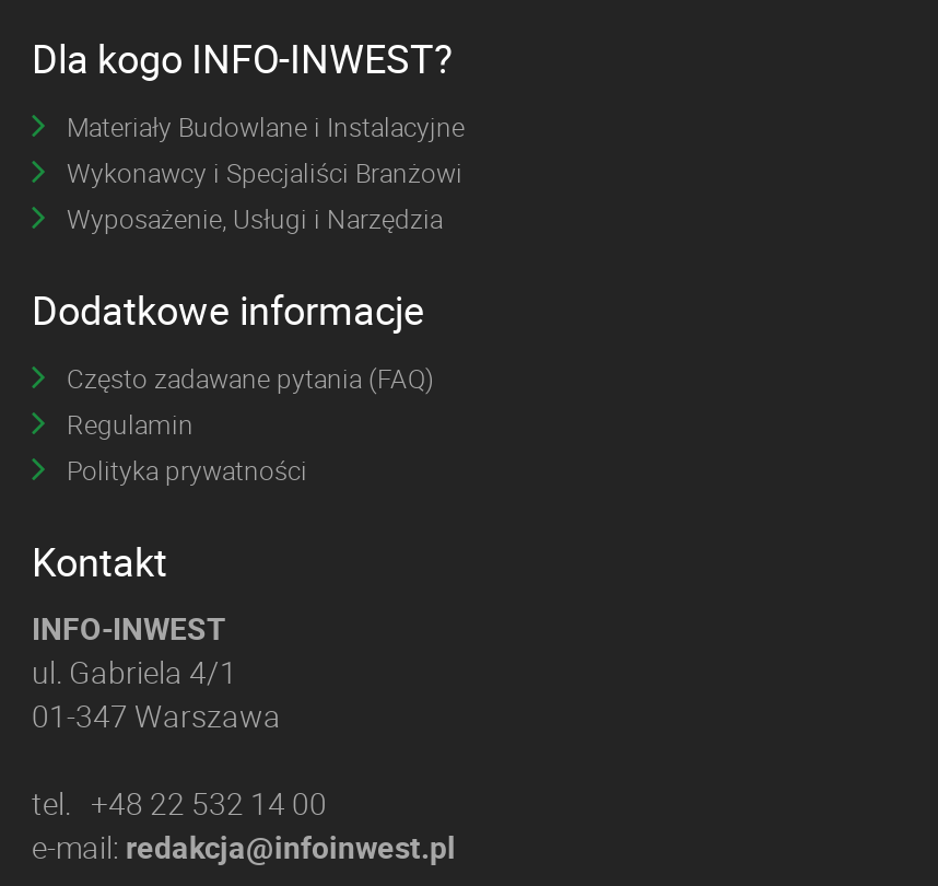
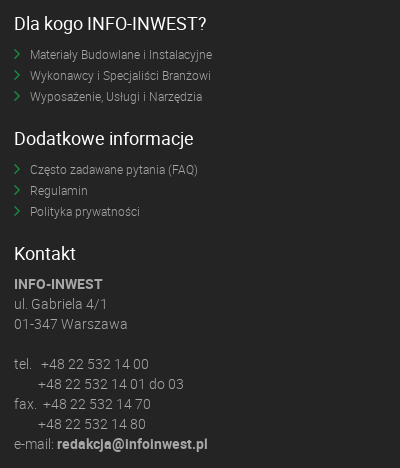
none -> [14,374,184,433] +48 22 532 14 01 do 03 | fax. +48 22 532 14 70 | +48 22 532 14 80

